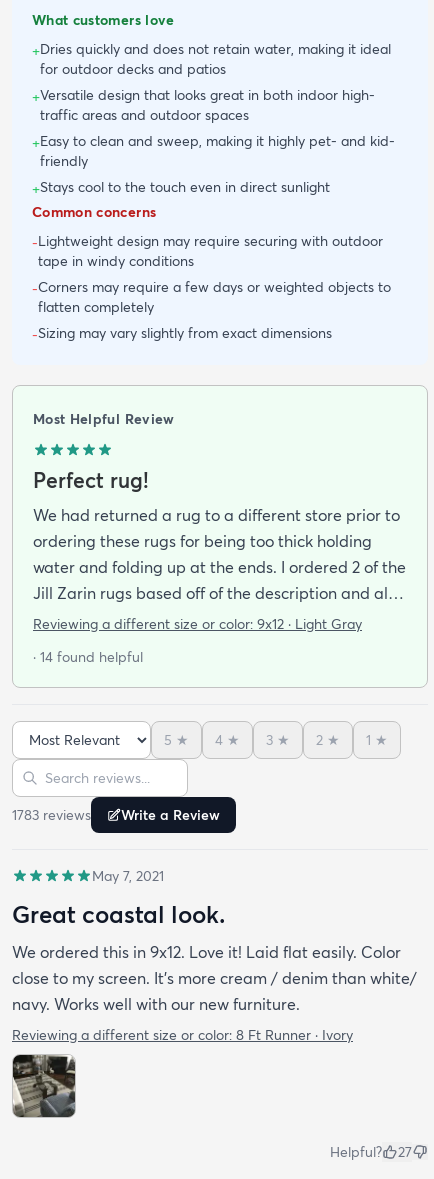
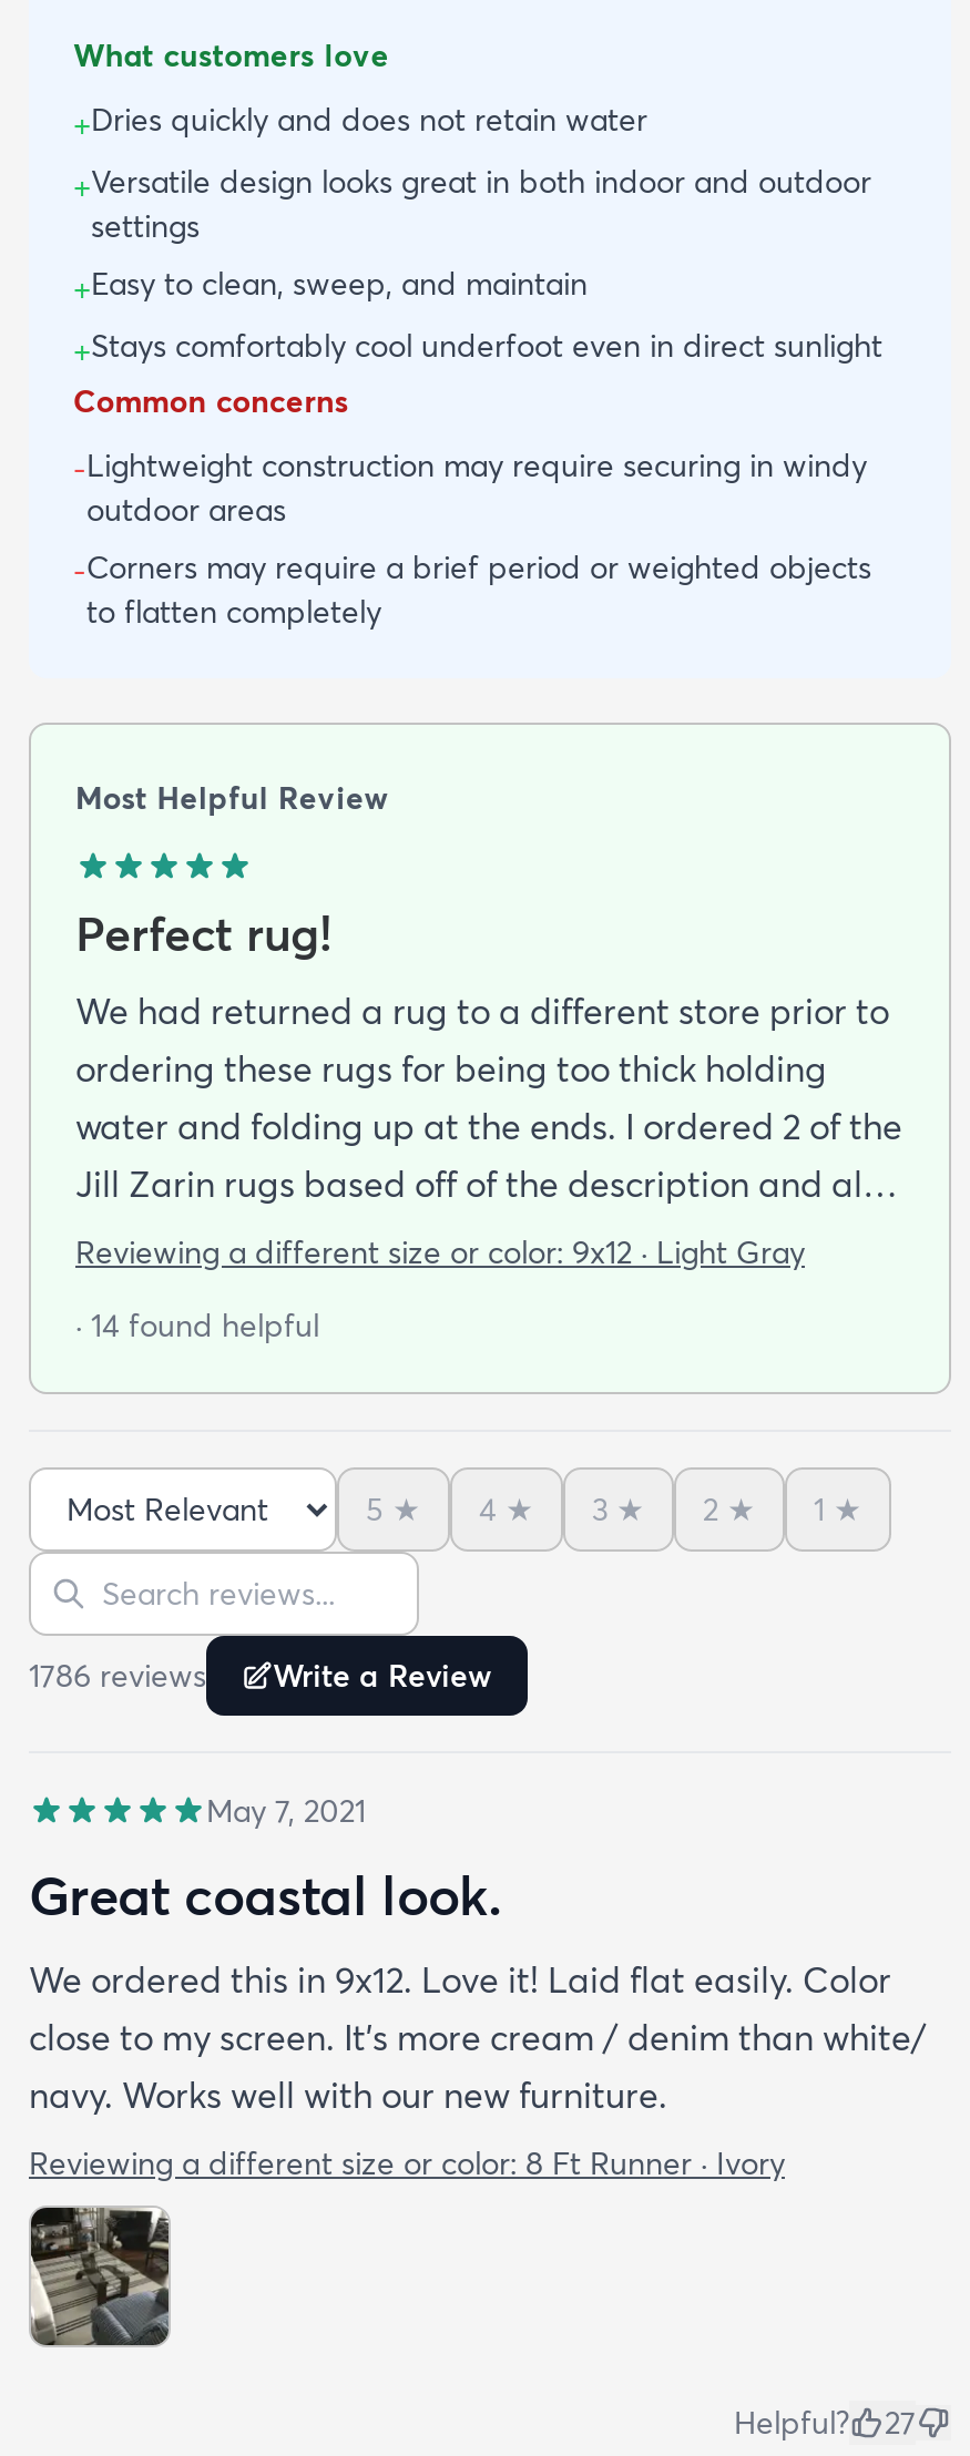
[32,40,395,198] +Dries quickly and does not retain water, making it ideal | for outdoor decks and patios | +Versatile design that looks great in both indoor high- | traffic areas and outdoor spaces | +Easy to clean and sweep, making it highly pet- and kid- | friendly | +Stays cool to the touch even in direct sunlight -> [73,100,882,370] +Dries quickly and does not retain water | +Versatile design looks great in both indoor and outdoor | settings | +Easy to clean, sweep, and maintain | +Stays comfortably cool underfoot even in direct sunlight
[32,232,391,344] -Lightweight design may require securing with outdoor | tape in windy conditions | -Corners may require a few days or weighted objects to | flatten completely | -Sizing may vary slightly from exact dimensions -> [73,446,871,632] -Lightweight construction may require securing in windy | outdoor areas | -Corners may require a brief period or weighted objects | to flatten completely
[12,806,220,824] 1783 reviews Write a Review -> [29,1656,492,1696] 1786 reviews Write a Review

